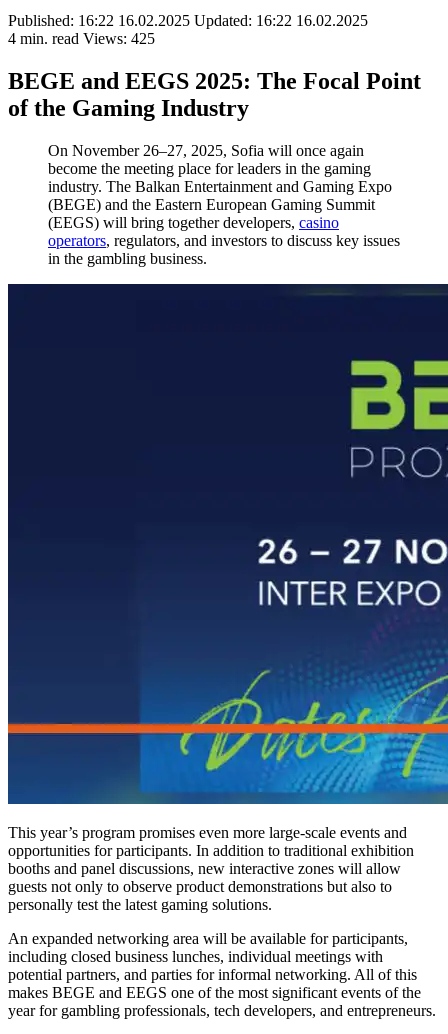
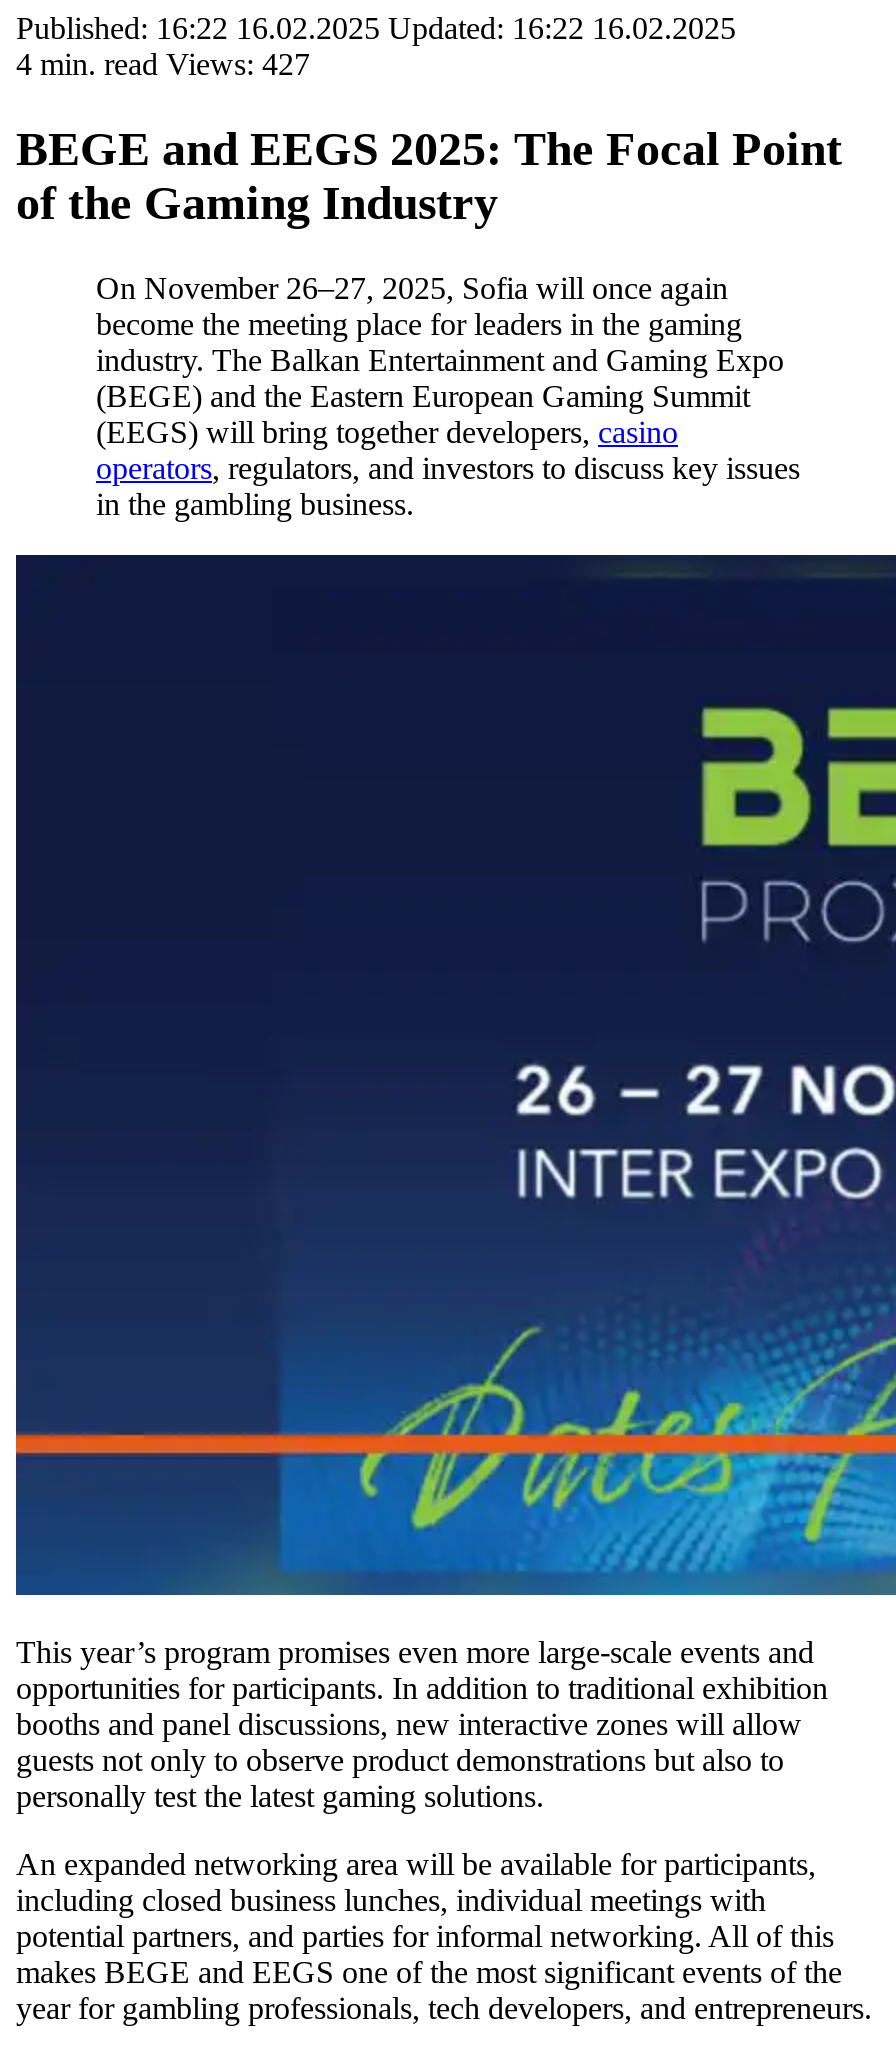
[8,30,155,47] 4 min. read Views: 425 -> [16,48,310,82] 4 min. read Views: 427

